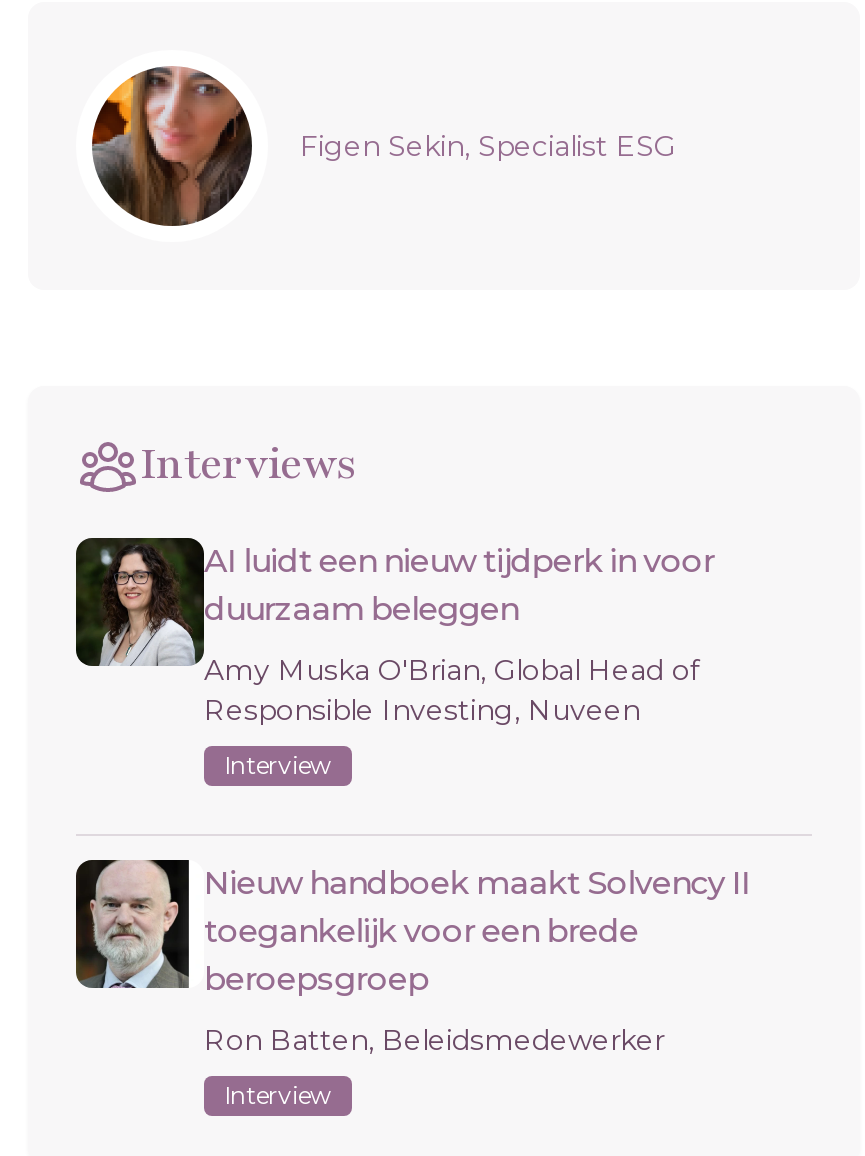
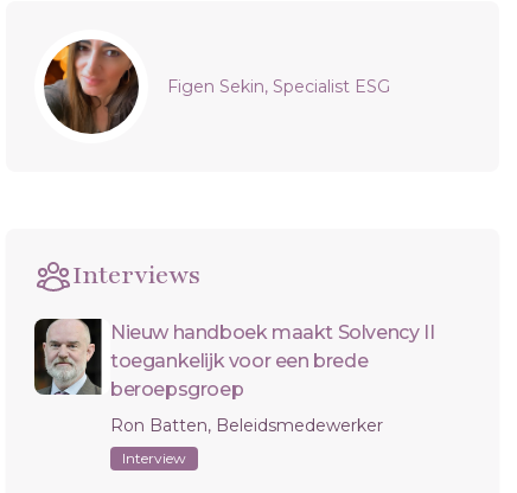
[76,536,714,780] [image] | AI luidt een nieuw tijdperk in voor | duurzaam beleggen | Amy Muska O'Brian, Global Head of | Responsible Investing, Nuveen | Interview -> none

